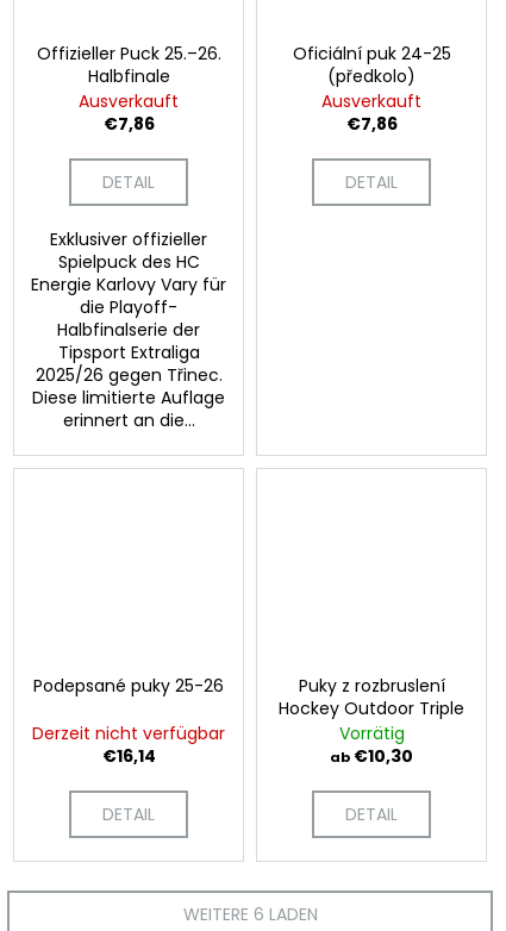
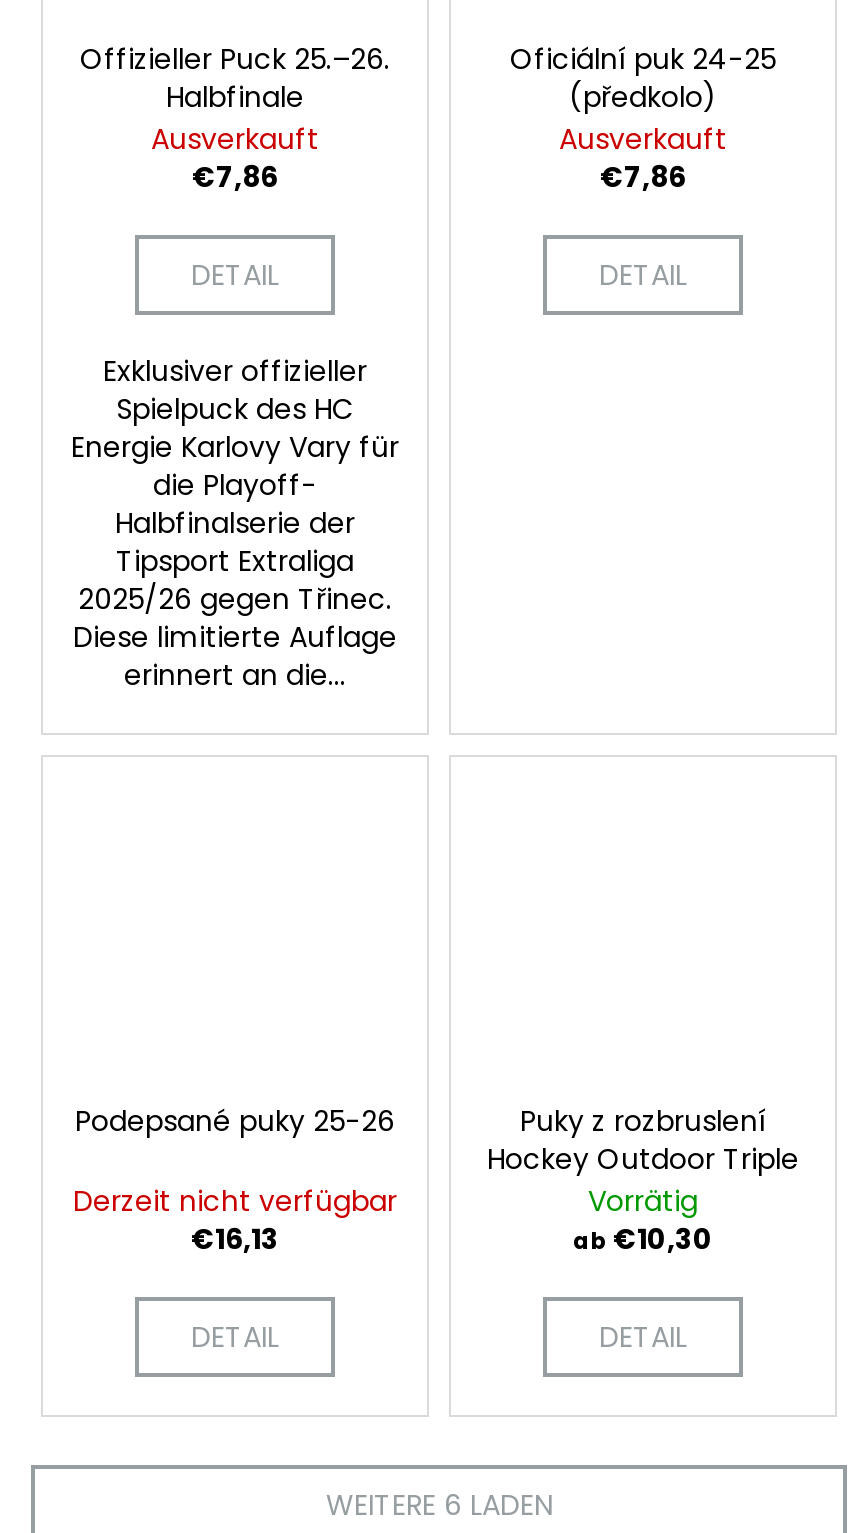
[102,744,155,768] €16,14 -> [191,1220,279,1260] €16,13

